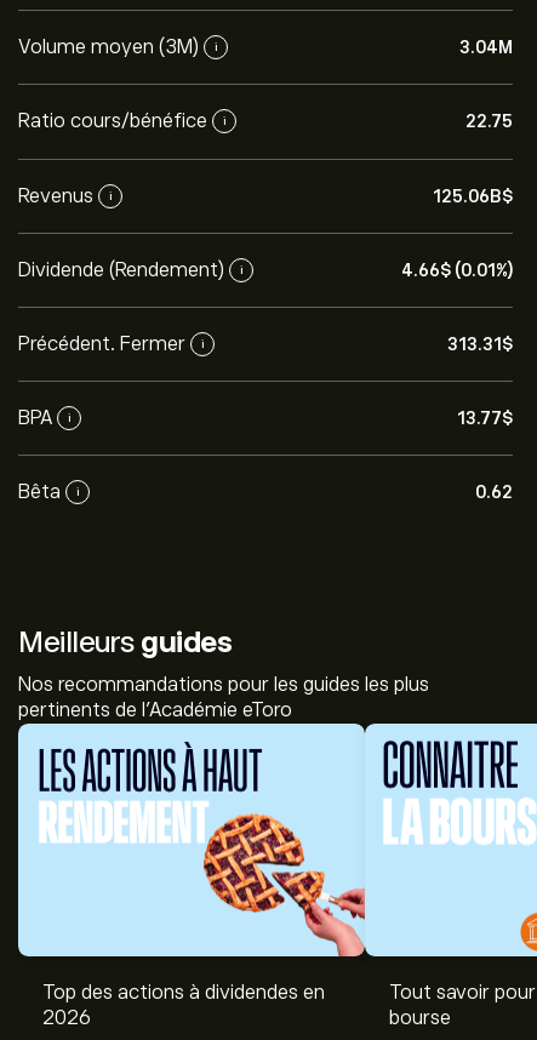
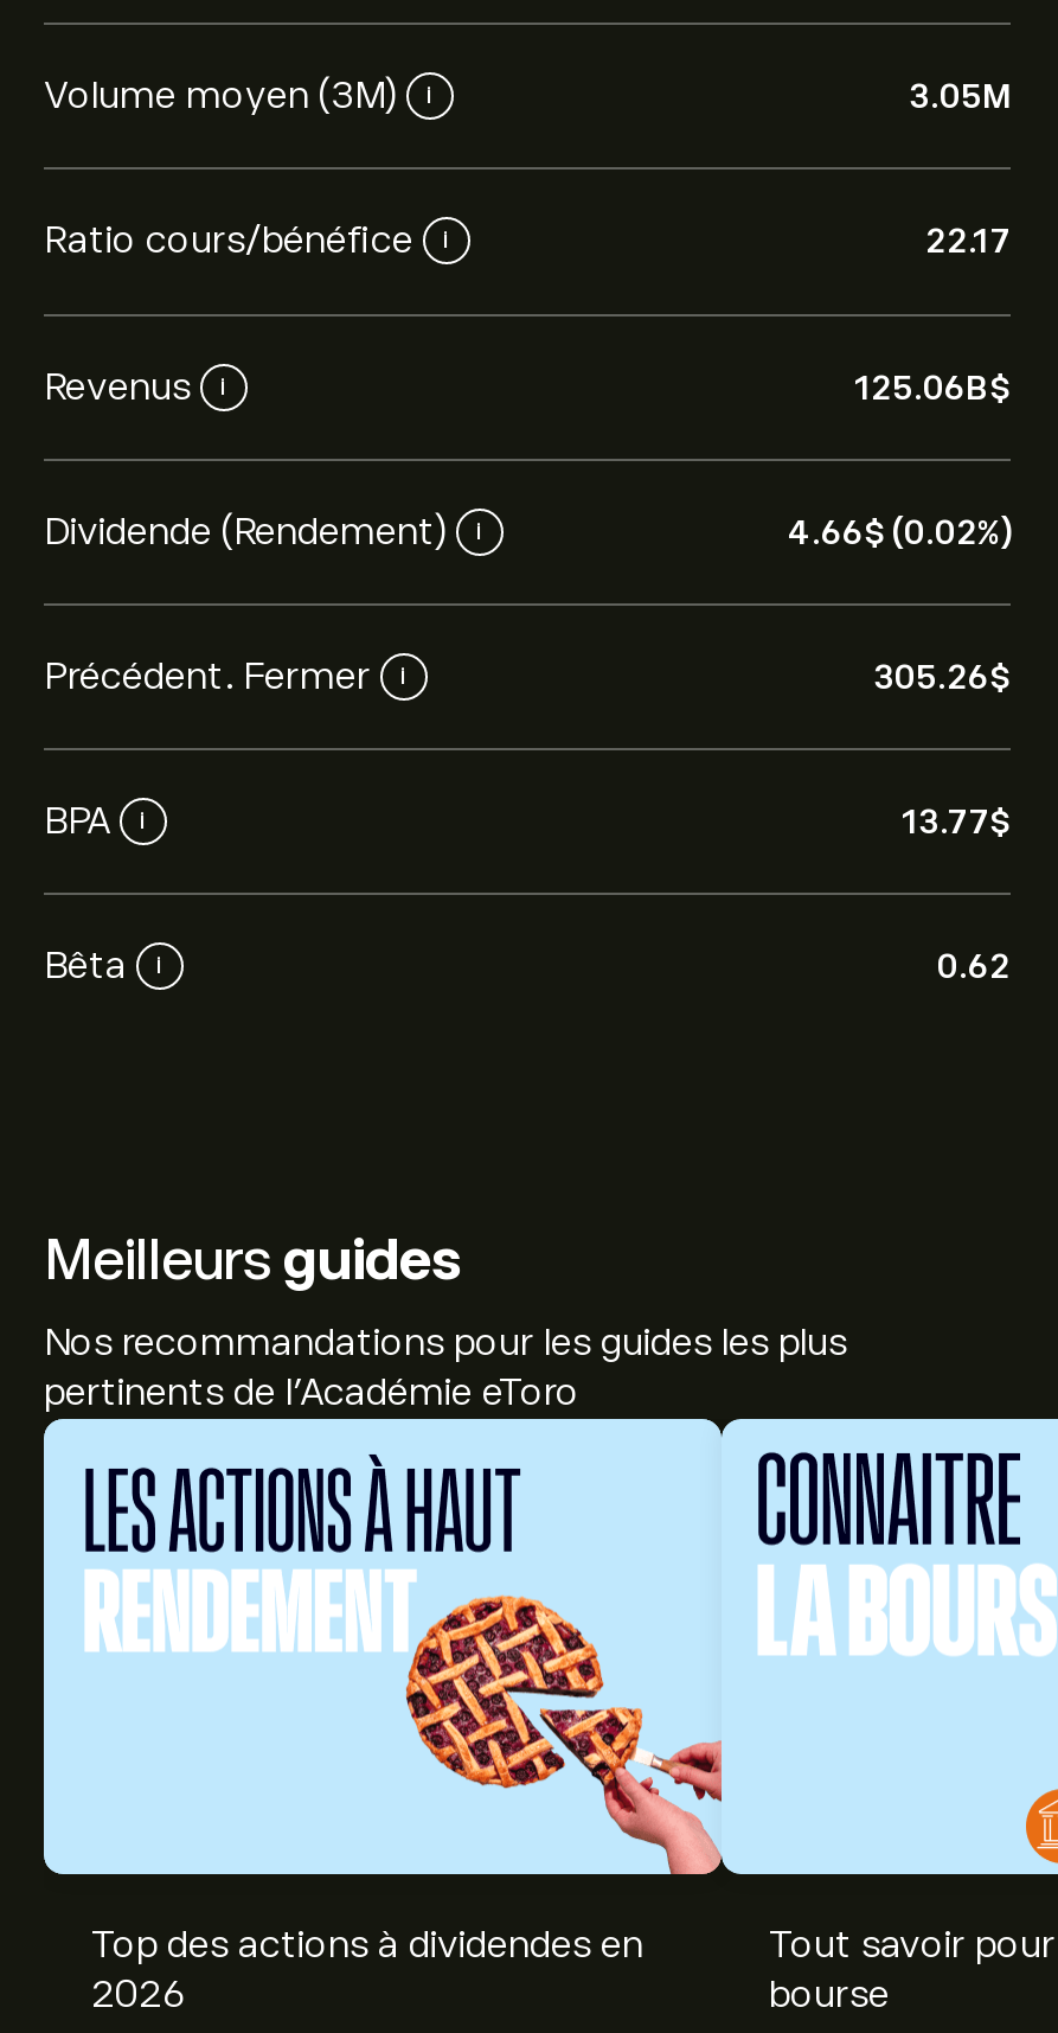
[459,38,513,57] 3.04M -> [909,77,1011,115] 3.05M
[465,112,513,131] 22.75 -> [925,222,1011,260] 22.17
[401,261,513,280] 4.66$ (0.01%) -> [788,513,1011,551] 4.66$ (0.02%)
[447,335,513,354] 313.31$ -> [873,658,1011,696] 305.26$

